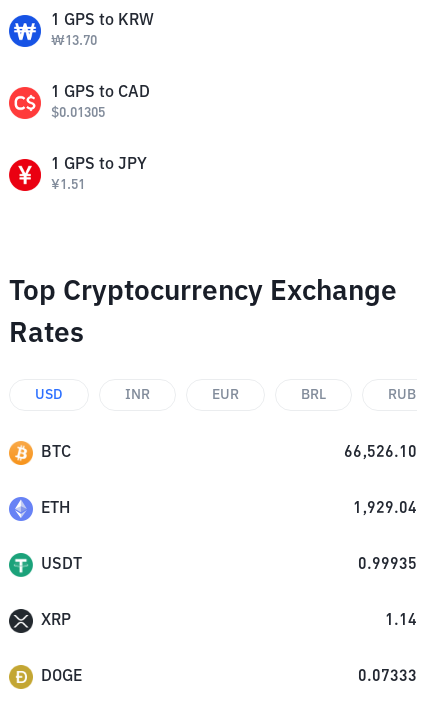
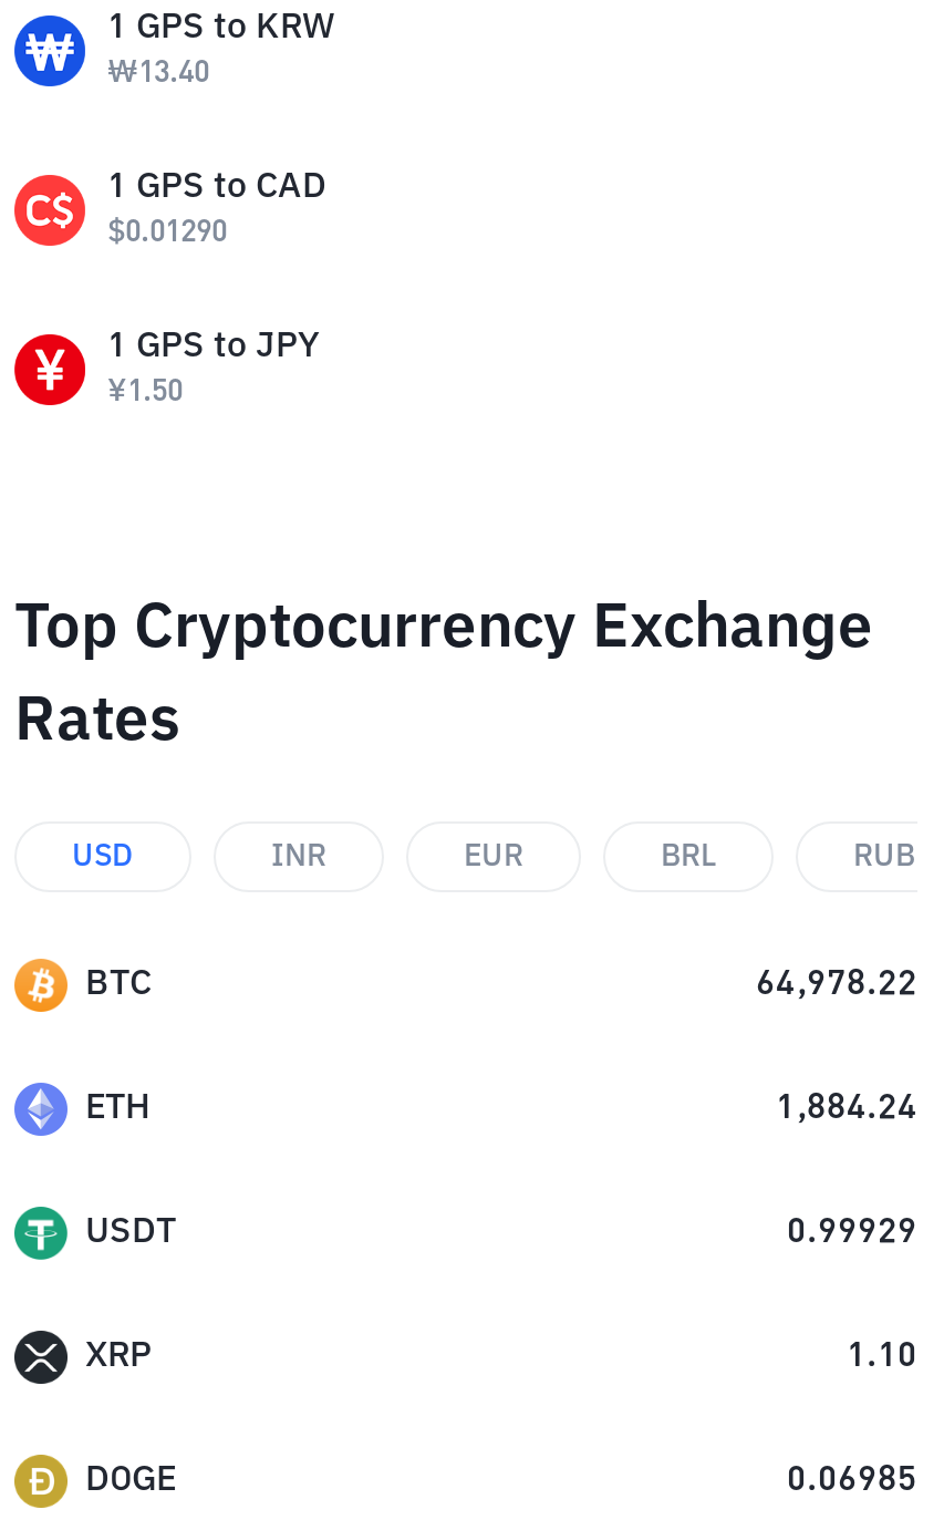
[51,34,97,48] ₩13.70 -> [107,58,209,89] ₩13.40
[51,106,105,120] $0.01305 -> [107,217,227,248] $0.01290
[51,178,85,192] ¥1.51 -> [107,376,183,407] ¥1.50
[344,445,417,461] 66,526.10 -> [756,968,917,1003] 64,978.22
[353,501,417,517] 1,929.04 -> [776,1092,917,1127] 1,884.24
[358,557,417,573] 0.99935 -> [787,1216,917,1251] 0.99929
[385,613,417,629] 1.14 -> [847,1340,917,1375] 1.10
[358,669,417,685] 0.07333 -> [787,1464,917,1499] 0.06985

